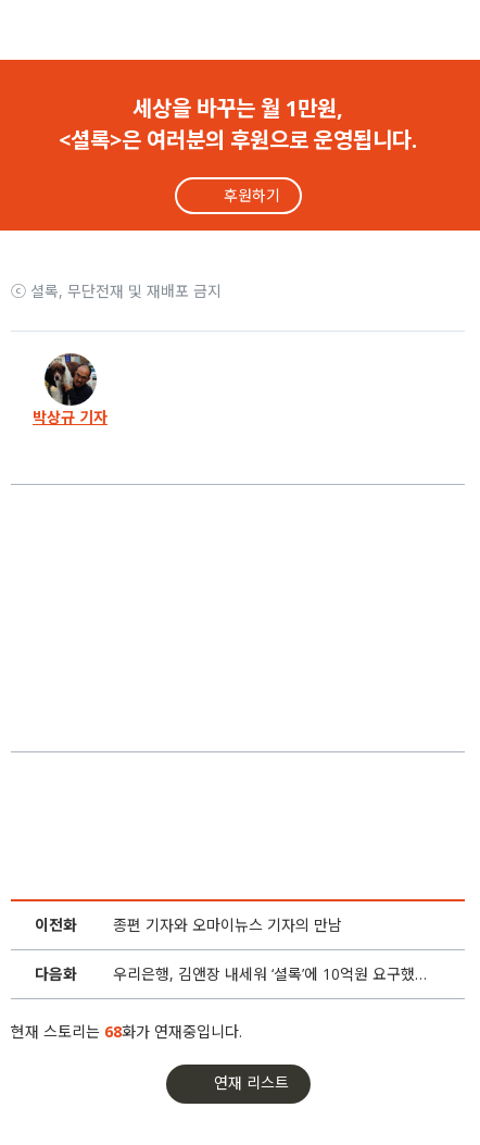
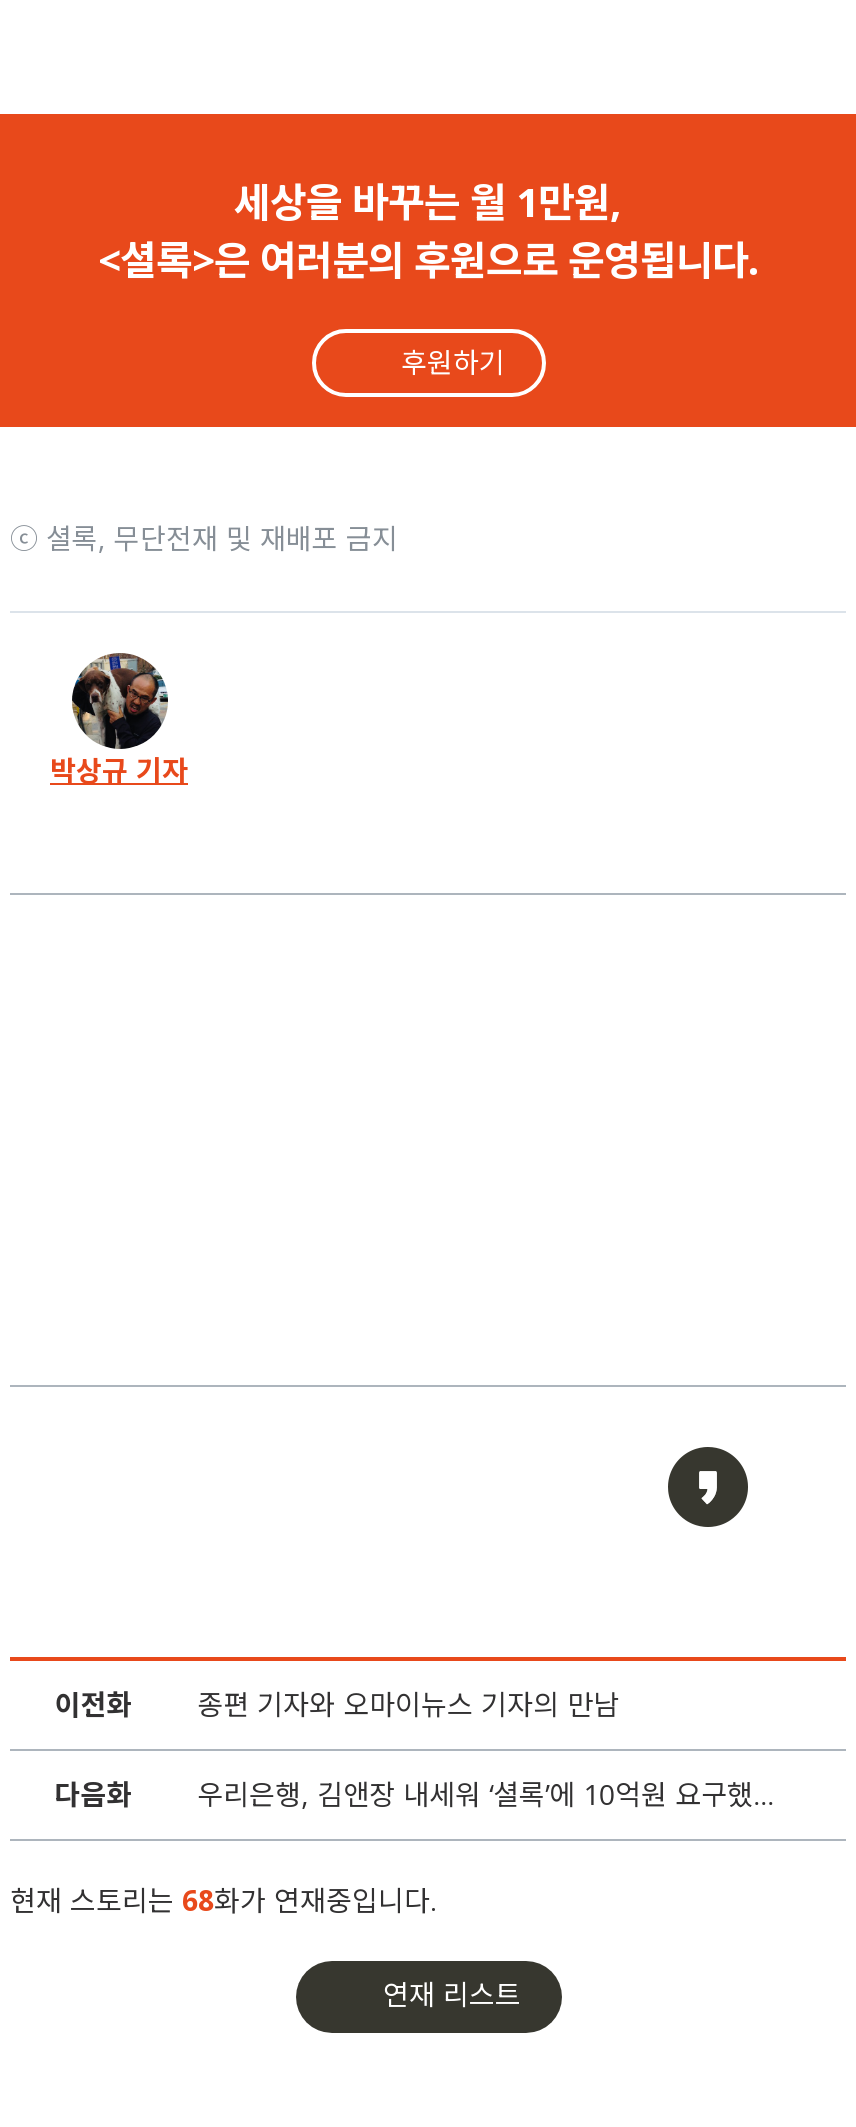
none -> [666,1445,750,1529] [image]

